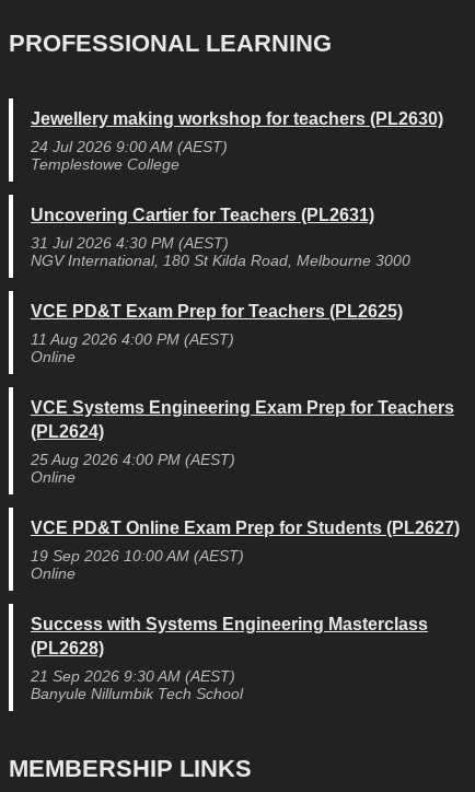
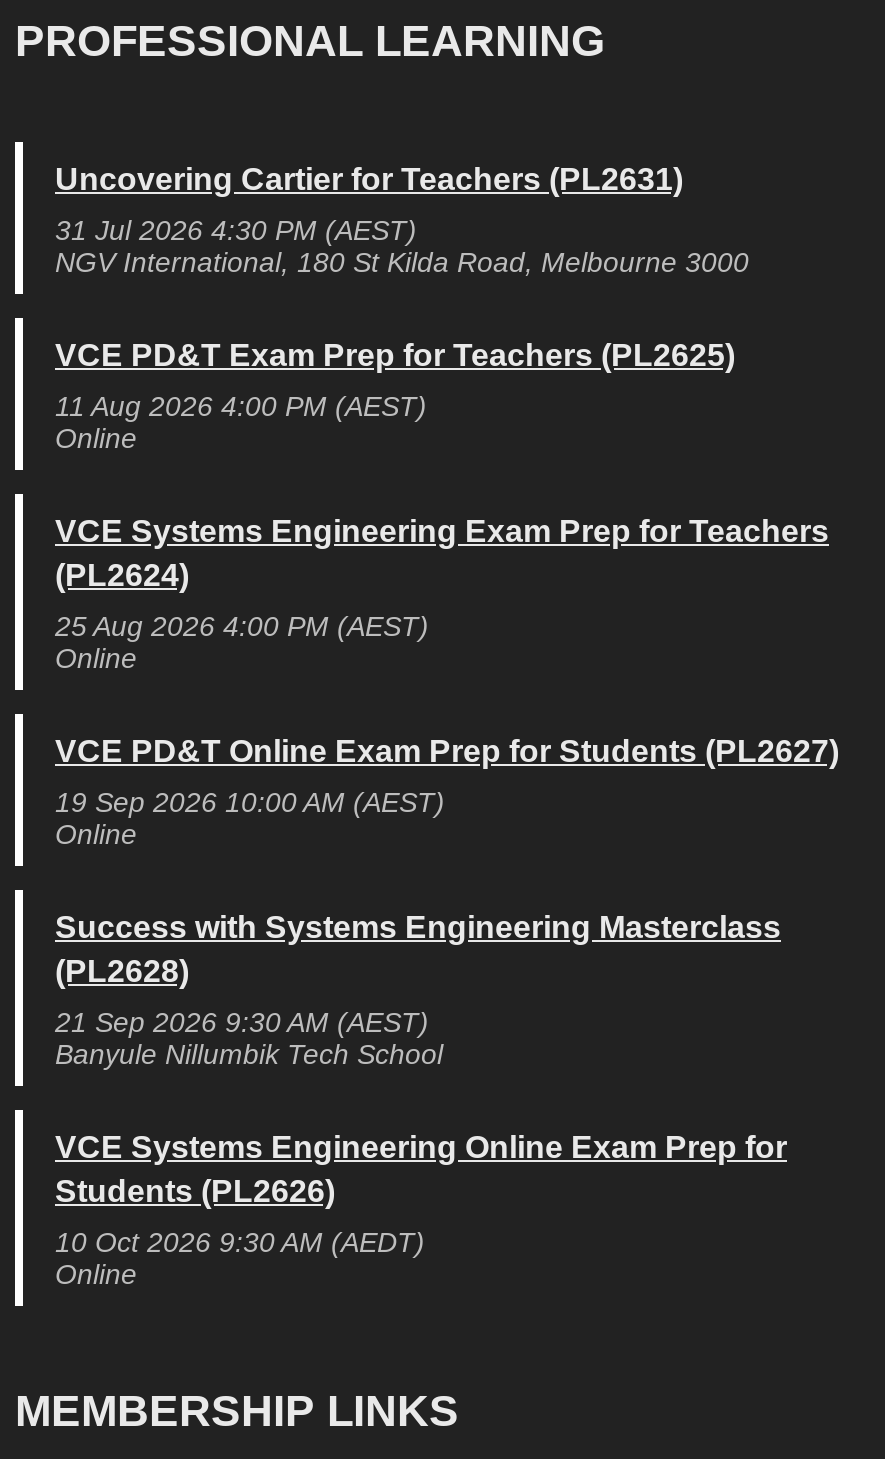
[31,109,443,173] Jewellery making workshop for teachers (PL2630) | 24 Jul 2026 9:00 AM (AEST) | Templestowe College -> none
moved [31,205,460,702] -> [55,161,839,1069]: Uncovering Cartier for Teachers (PL2631) | 31 Jul 2026 4:30 PM (AEST) | NGV International, 180 St Kilda Road, Melbourne 3000 | ... | 21 Sep 2026 9:30 AM (AEST) | Banyule Nillumbik Tech School
none -> [55,1129,787,1289] VCE Systems Engineering Online Exam Prep for | Students (PL2626) | 10 Oct 2026 9:30 AM (AEDT) | Online

